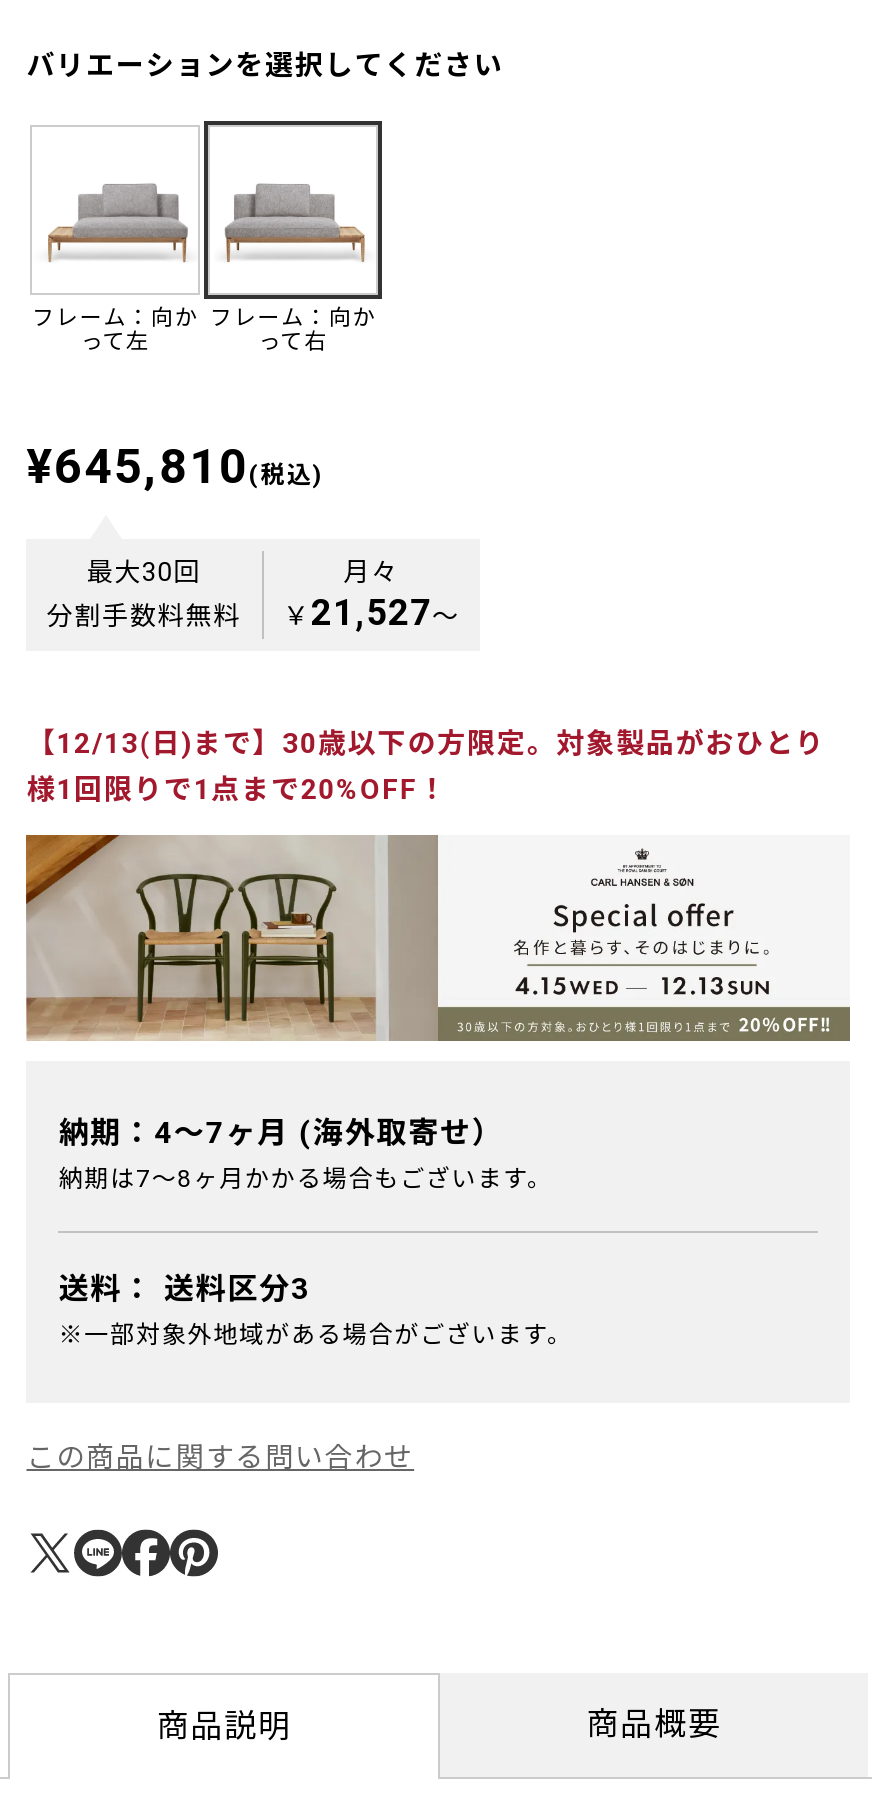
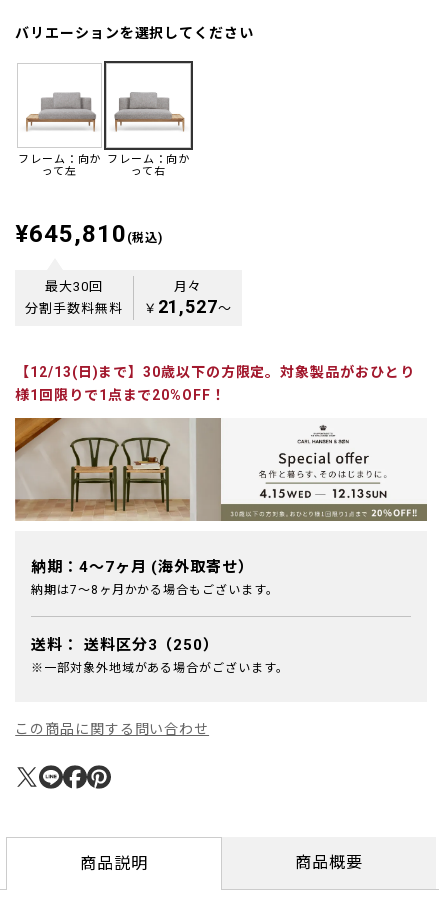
[58,1270,311,1306] 送料：送料区分3 -> [31,636,219,654] 送料：送料区分3（250）

